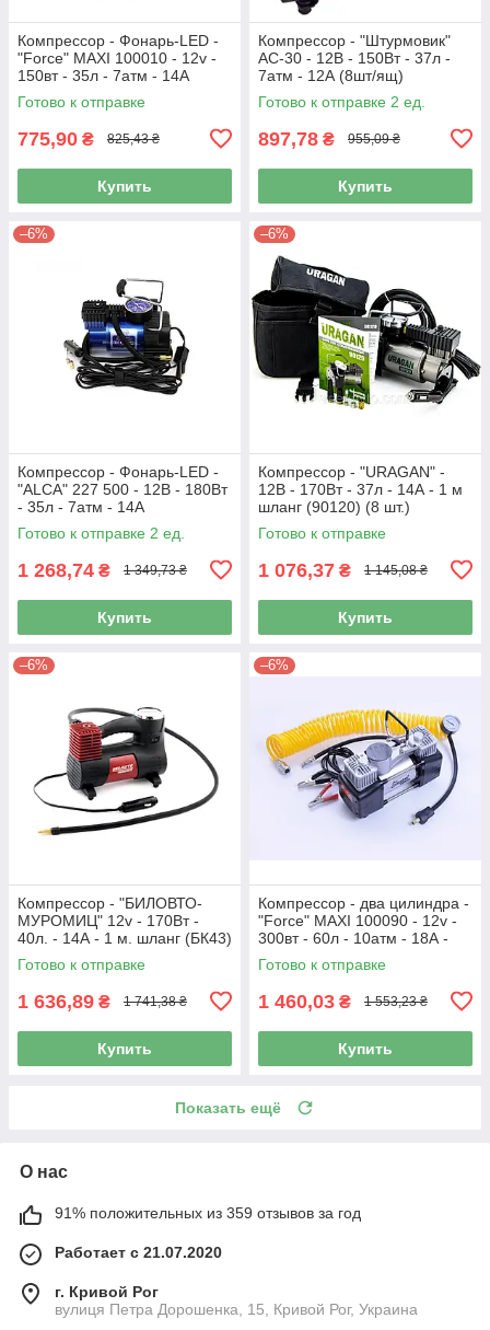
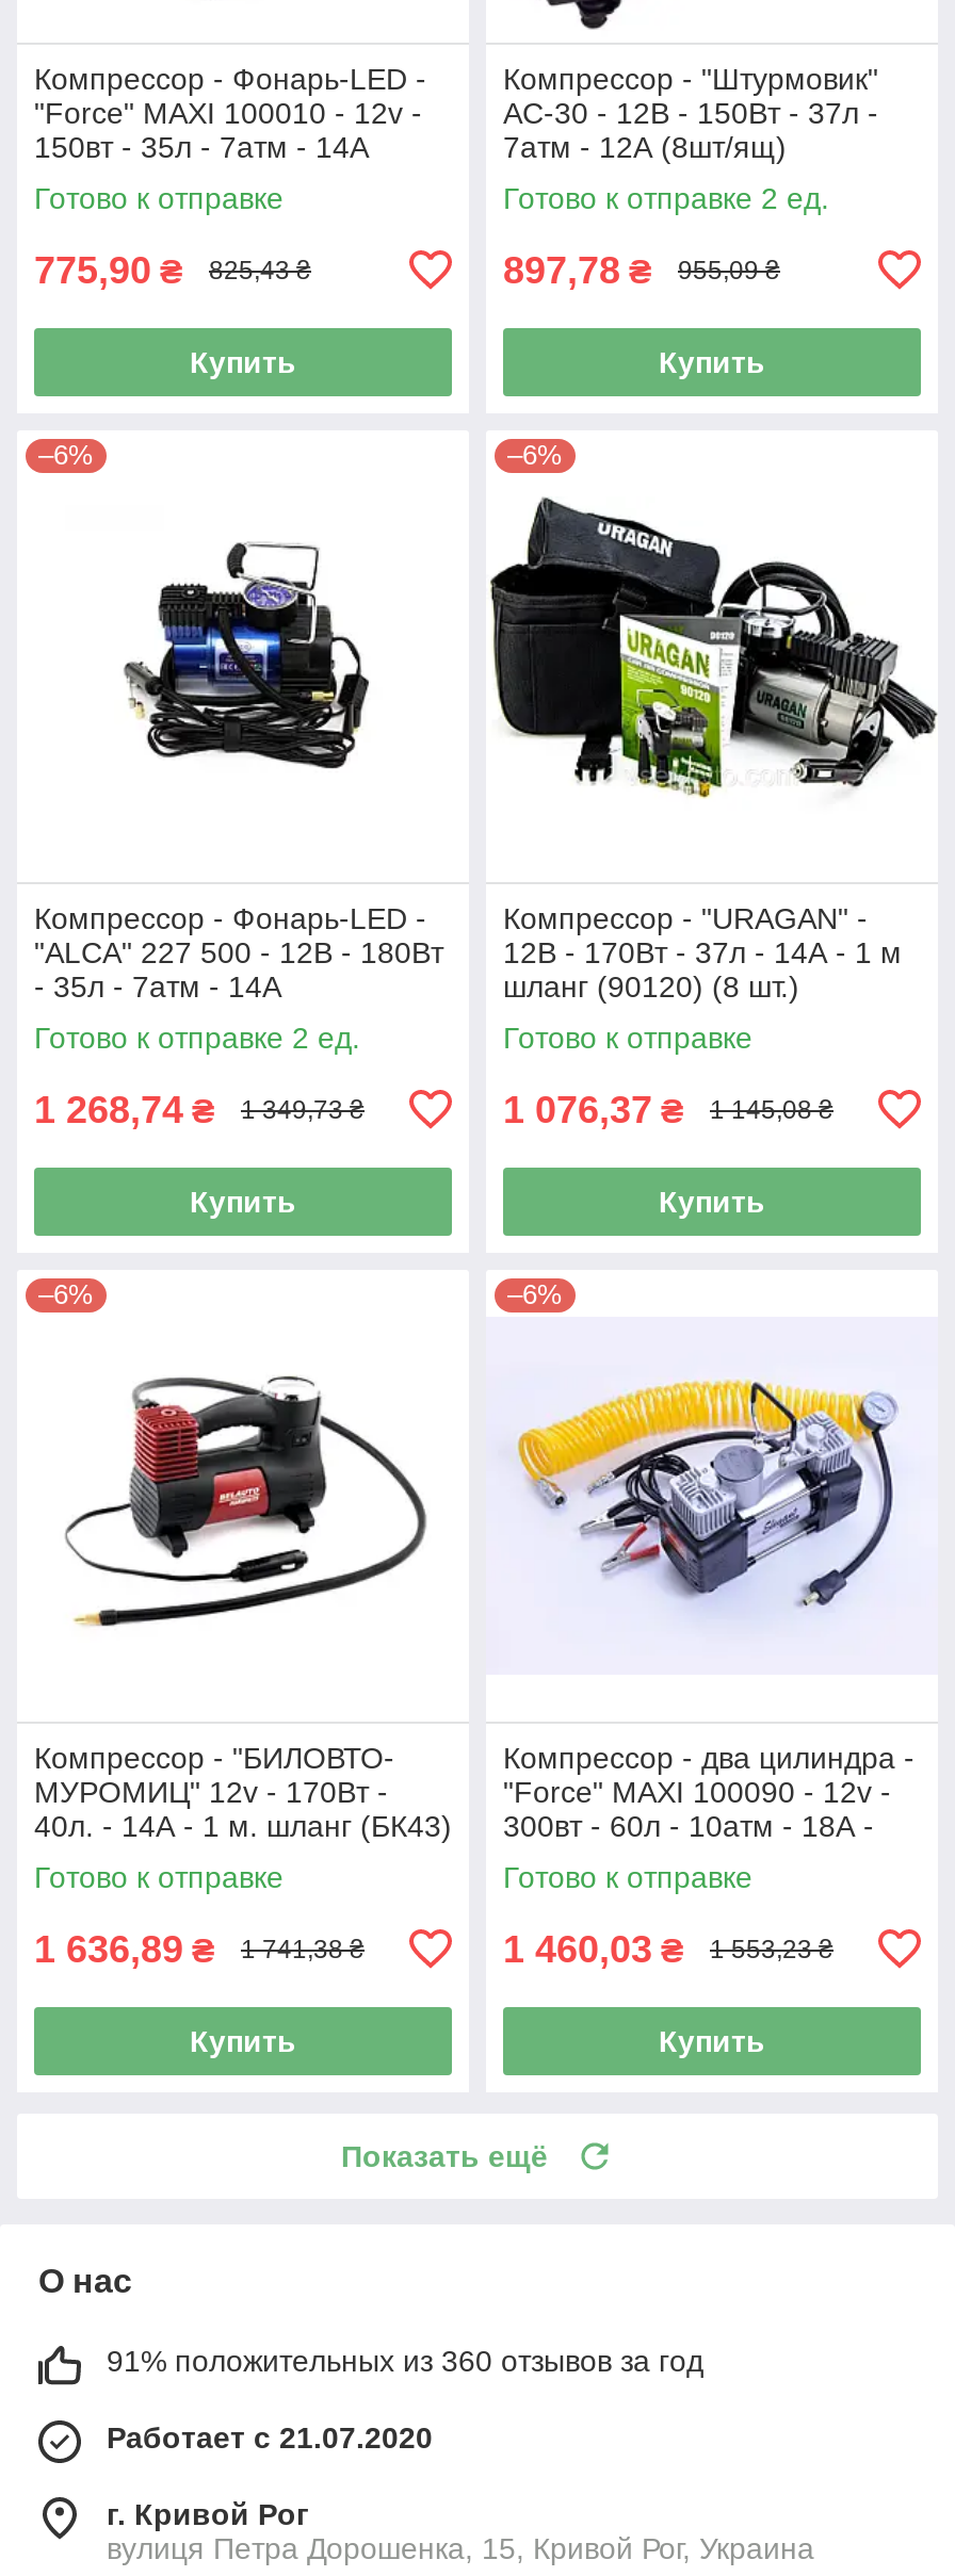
[55,1204,361,1221] 91% положительных из 359 отзывов за год -> [107,2343,703,2377] 91% положительных из 360 отзывов за год

